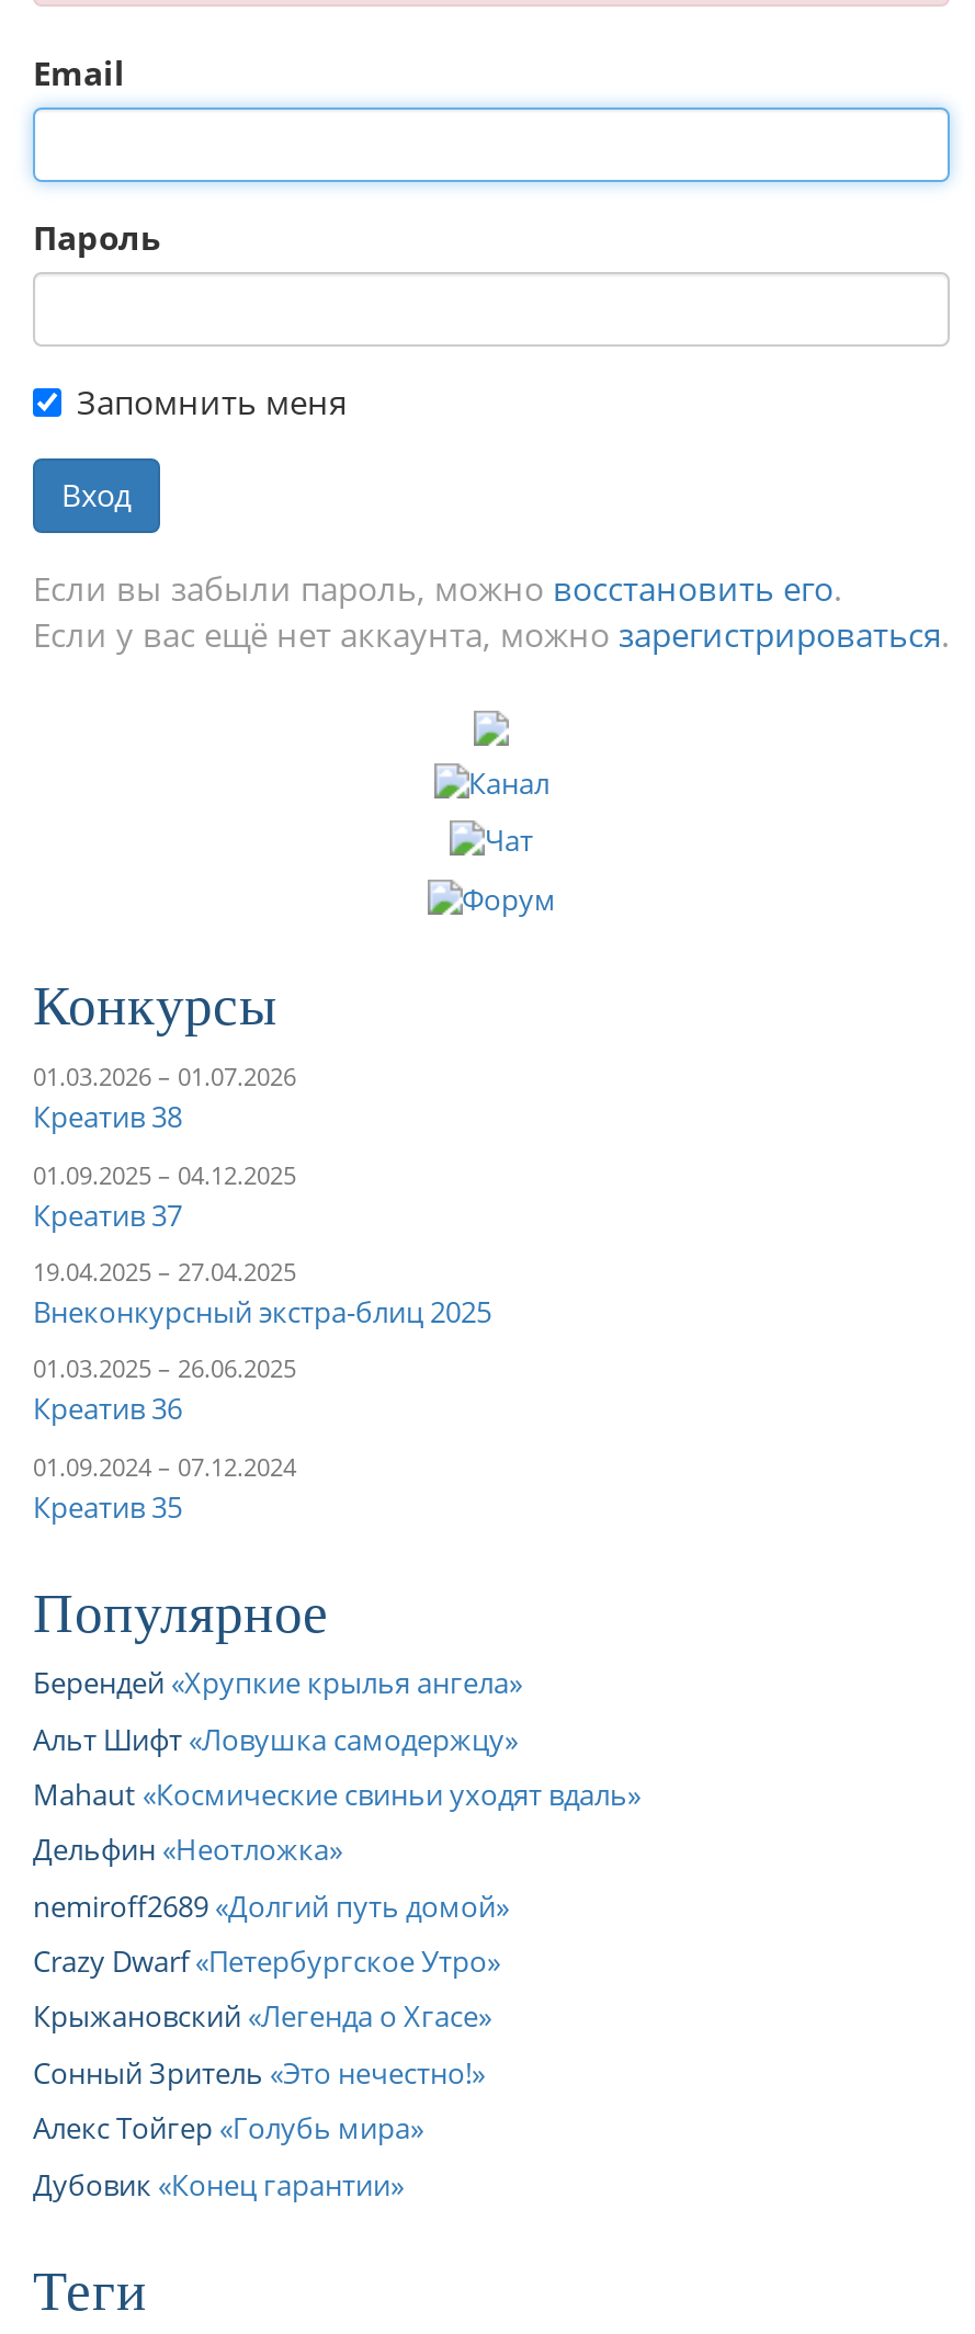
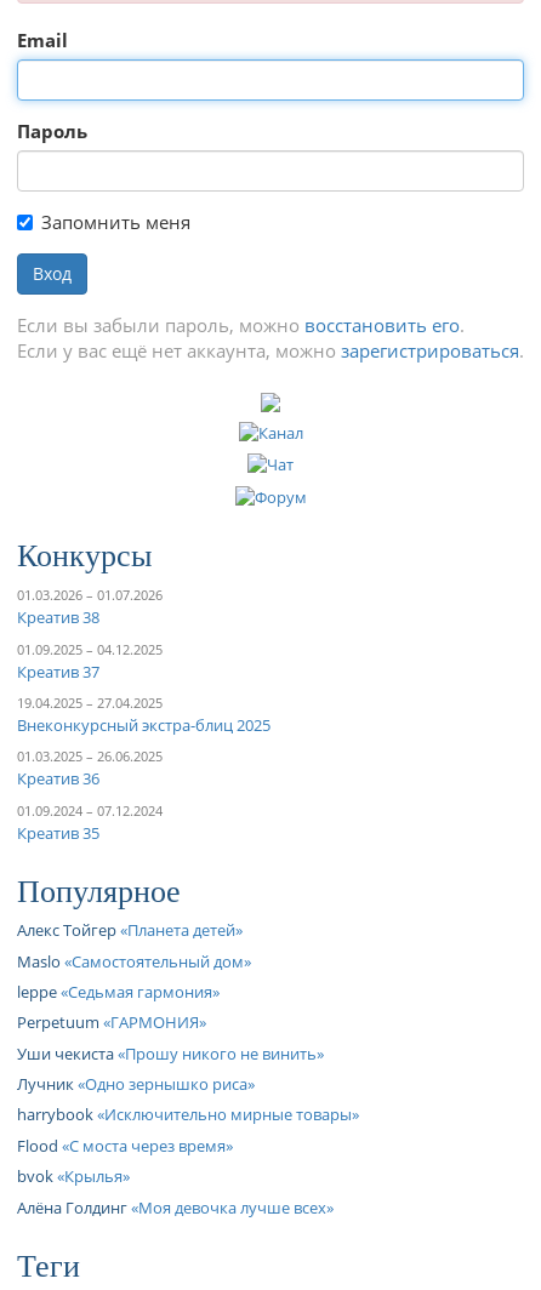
[33,1663,627,2203] Берендей Хрупкие крылья ангела | Альт Шифт Ловушка самодержцу | Mahaut Космические свиньи уходят вдаль | Дельфин Неотложка | nemiroff2689 Долгий путь домой | Crazy Dwarf Петербургское Утро | Крыжановский Легенда о Хгасе | Сонный Зритель Это нечестно! | Алекс Тойгер Голубь мира | Дубовик Конец гарантии -> [17,919,352,1218] Алекс Тойгер Планета детей | Maslo Самостоятельный дом | leppe Седьмая гармония | Perpetuum ГАРМОНИЯ | Уши чекиста Прошу никого не винить | Лучник Одно зернышко риса | harrybook Исключительно мирные товары | Flood С моста через время | bvok Крылья | Алёна Голдинг Моя девочка лучше всех

